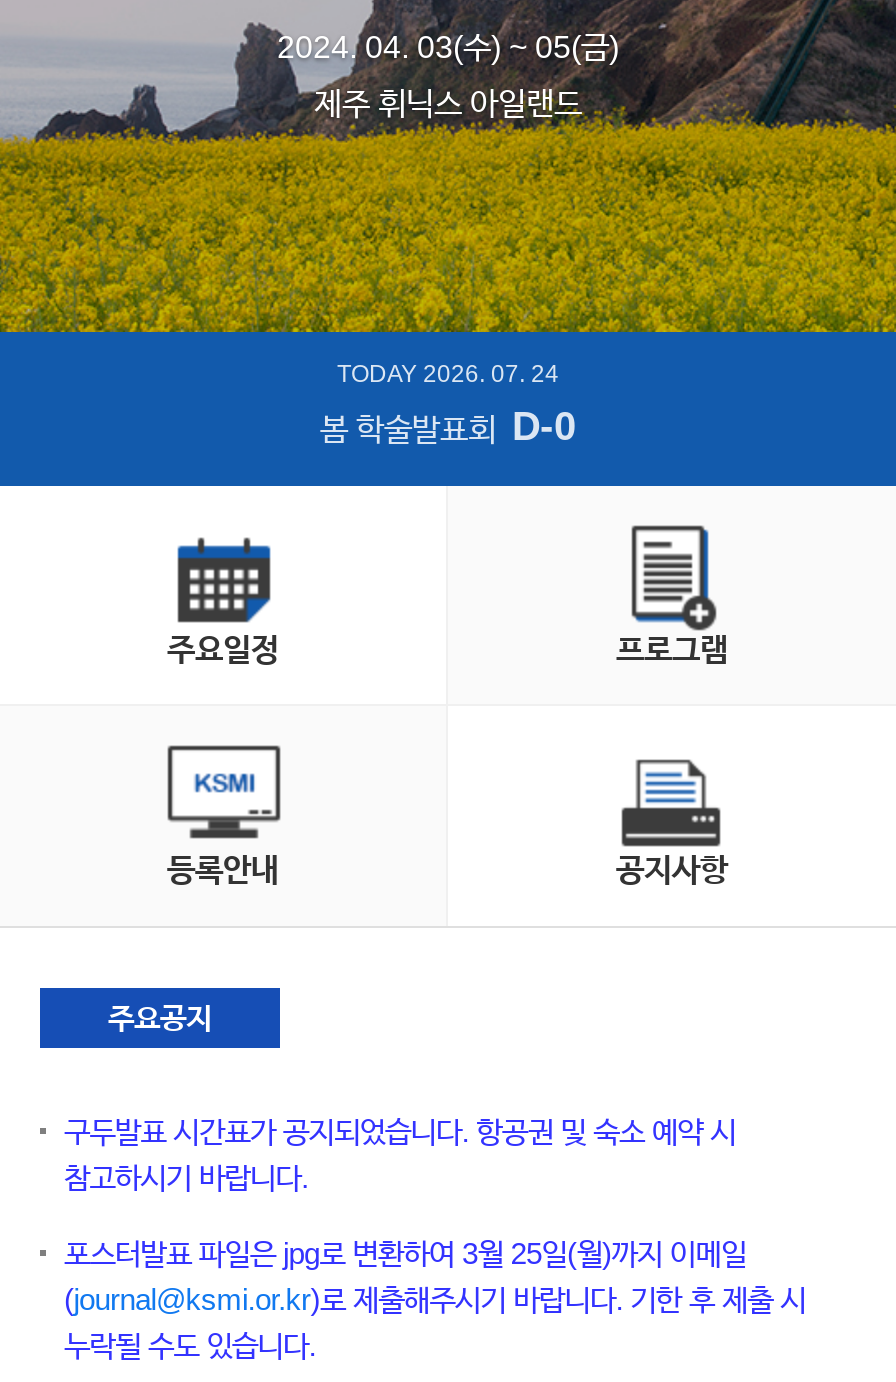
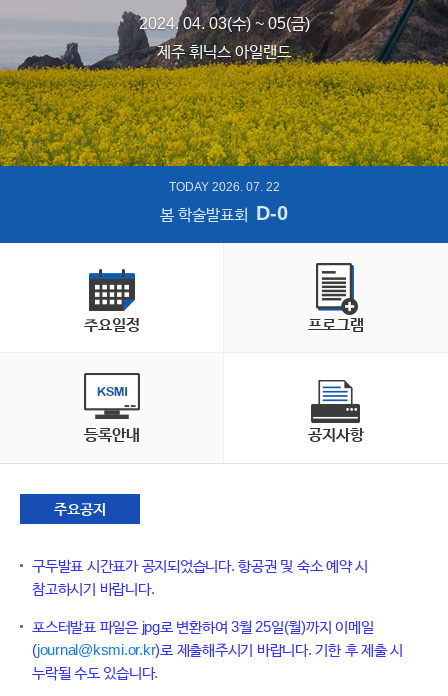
[337,360,559,388] TODAY 2026. 07. 24 -> [168,180,279,194] TODAY 2026. 07. 22

